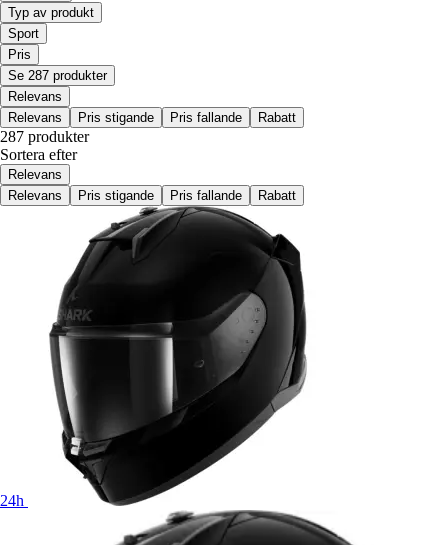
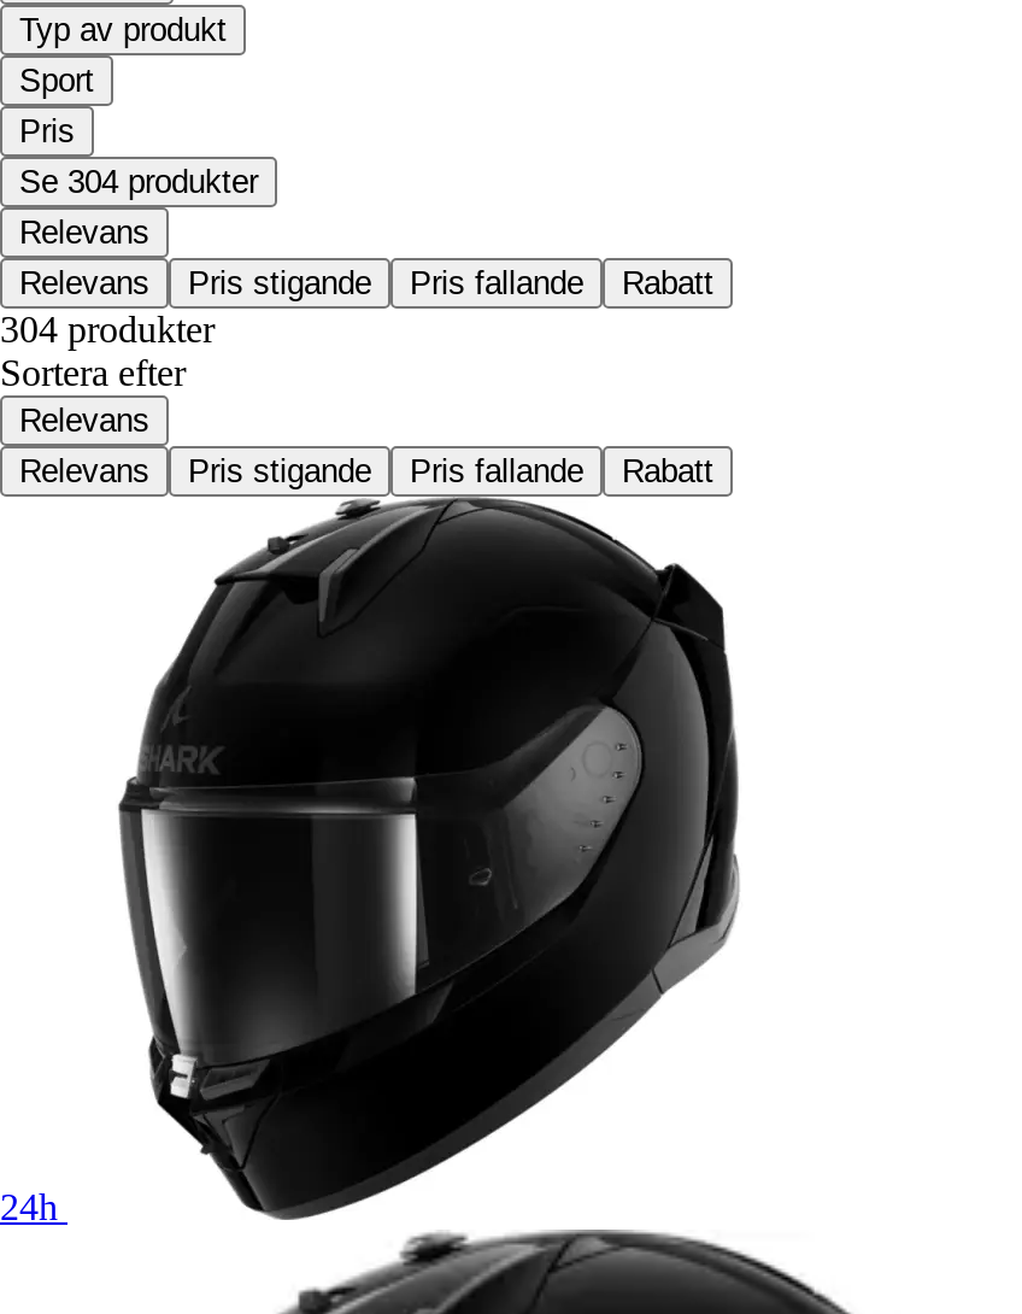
[8,68,107,83] Se 287 produkter -> [19,163,258,199] Se 304 produkter
[0,128,89,145] 287 produkter -> [0,308,215,349] 304 produkter

